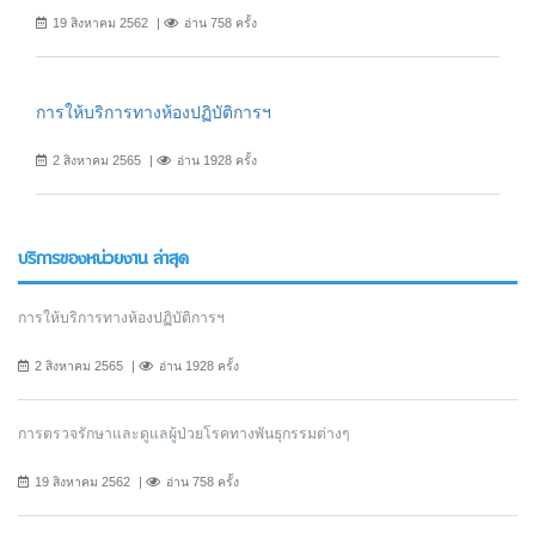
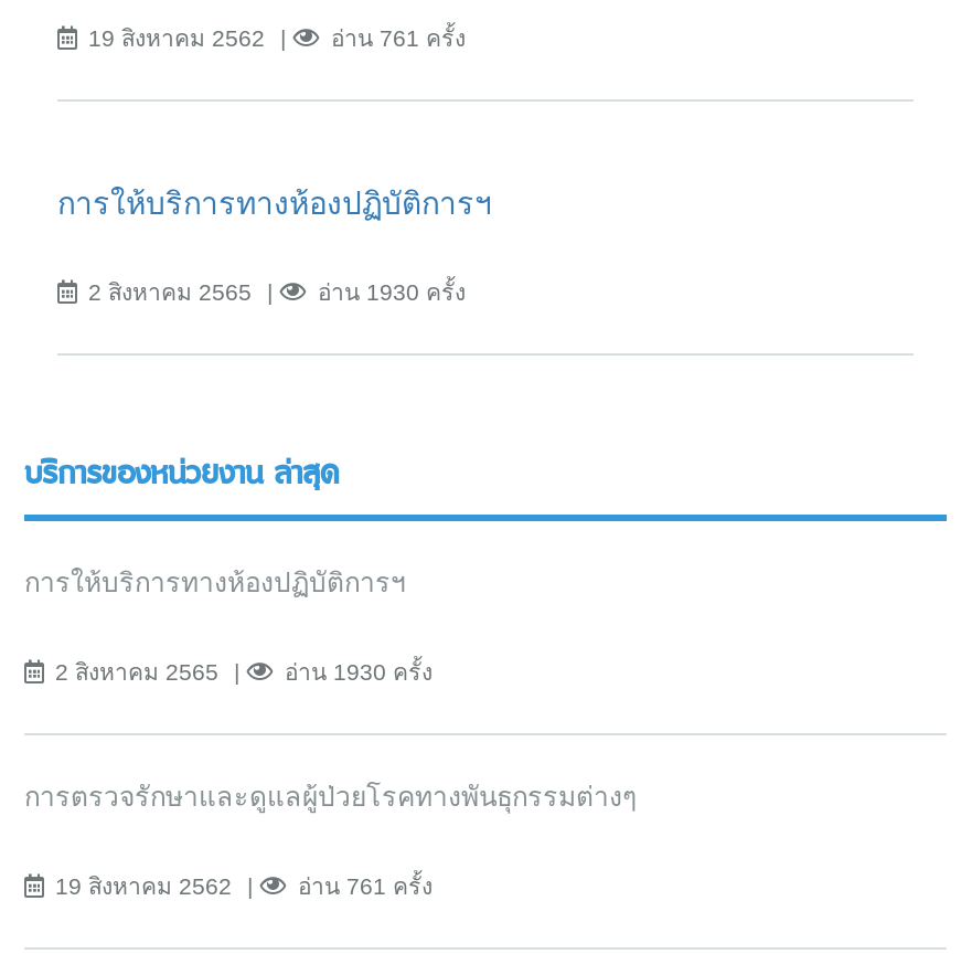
[184,15,257,29] อ่าน 758 ครั้ง -> [331,23,466,50] อ่าน 761 ครั้ง
[177,152,257,167] อ่าน 1928 ครั้ง -> [318,277,466,304] อ่าน 1930 ครั้ง
[159,358,239,372] อ่าน 1928 ครั้ง -> [285,657,433,684] อ่าน 1930 ครั้ง
[166,474,239,488] อ่าน 758 ครั้ง -> [298,871,433,898] อ่าน 761 ครั้ง

